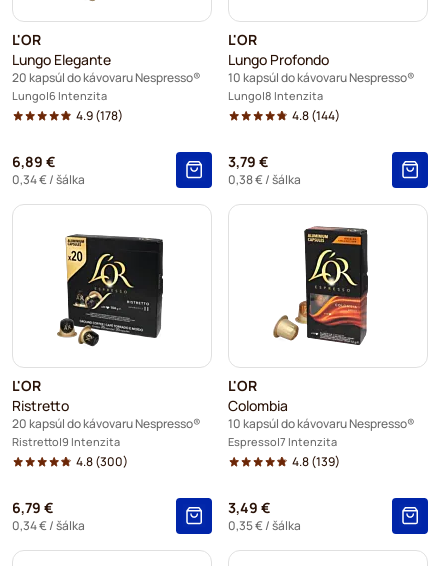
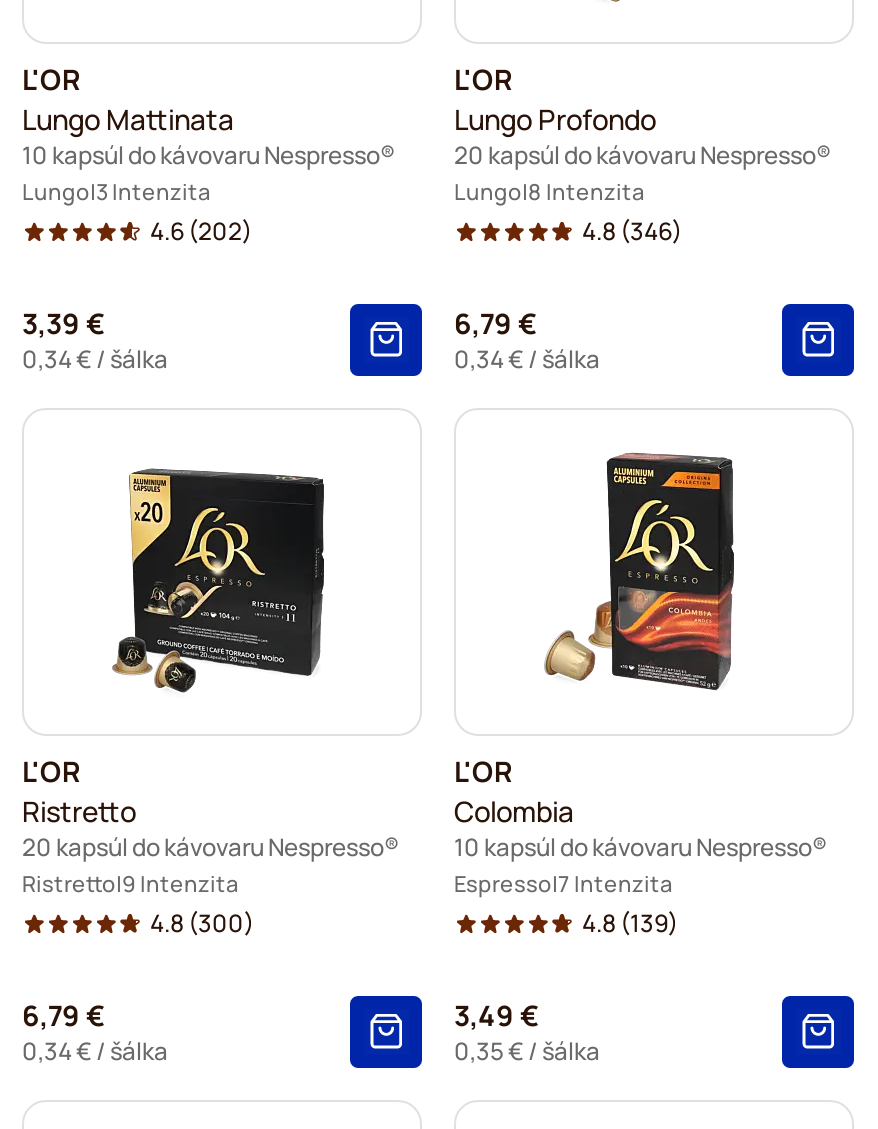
[12,50,111,69] Lungo Elegante -> [22,100,234,138] Lungo Mattinata
[12,69,201,86] 20 kapsúl do kávovaru Nespresso® -> [22,138,396,172] 10 kapsúl do kávovaru Nespresso®
[228,69,415,86] 10 kapsúl do kávovaru Nespresso® -> [454,138,832,172] 20 kapsúl do kávovaru Nespresso®
[12,88,107,103] Lungo 6 Intenzita -> [22,176,210,206] Lungo 3 Intenzita
[76,107,123,124] 4.9 (178) -> [150,214,252,248] 4.6 (202)
[292,107,340,124] 4.8 (144) -> [582,214,682,248] 4.8 (346)
[12,152,56,171] 6,89 € -> [22,304,106,342] 3,39 €
[228,152,269,171] 3,79 € -> [454,304,538,342] 6,79 €
[228,171,301,188] 0,38 €/ šálka -> [454,342,600,376] 0,34 €/ šálka

